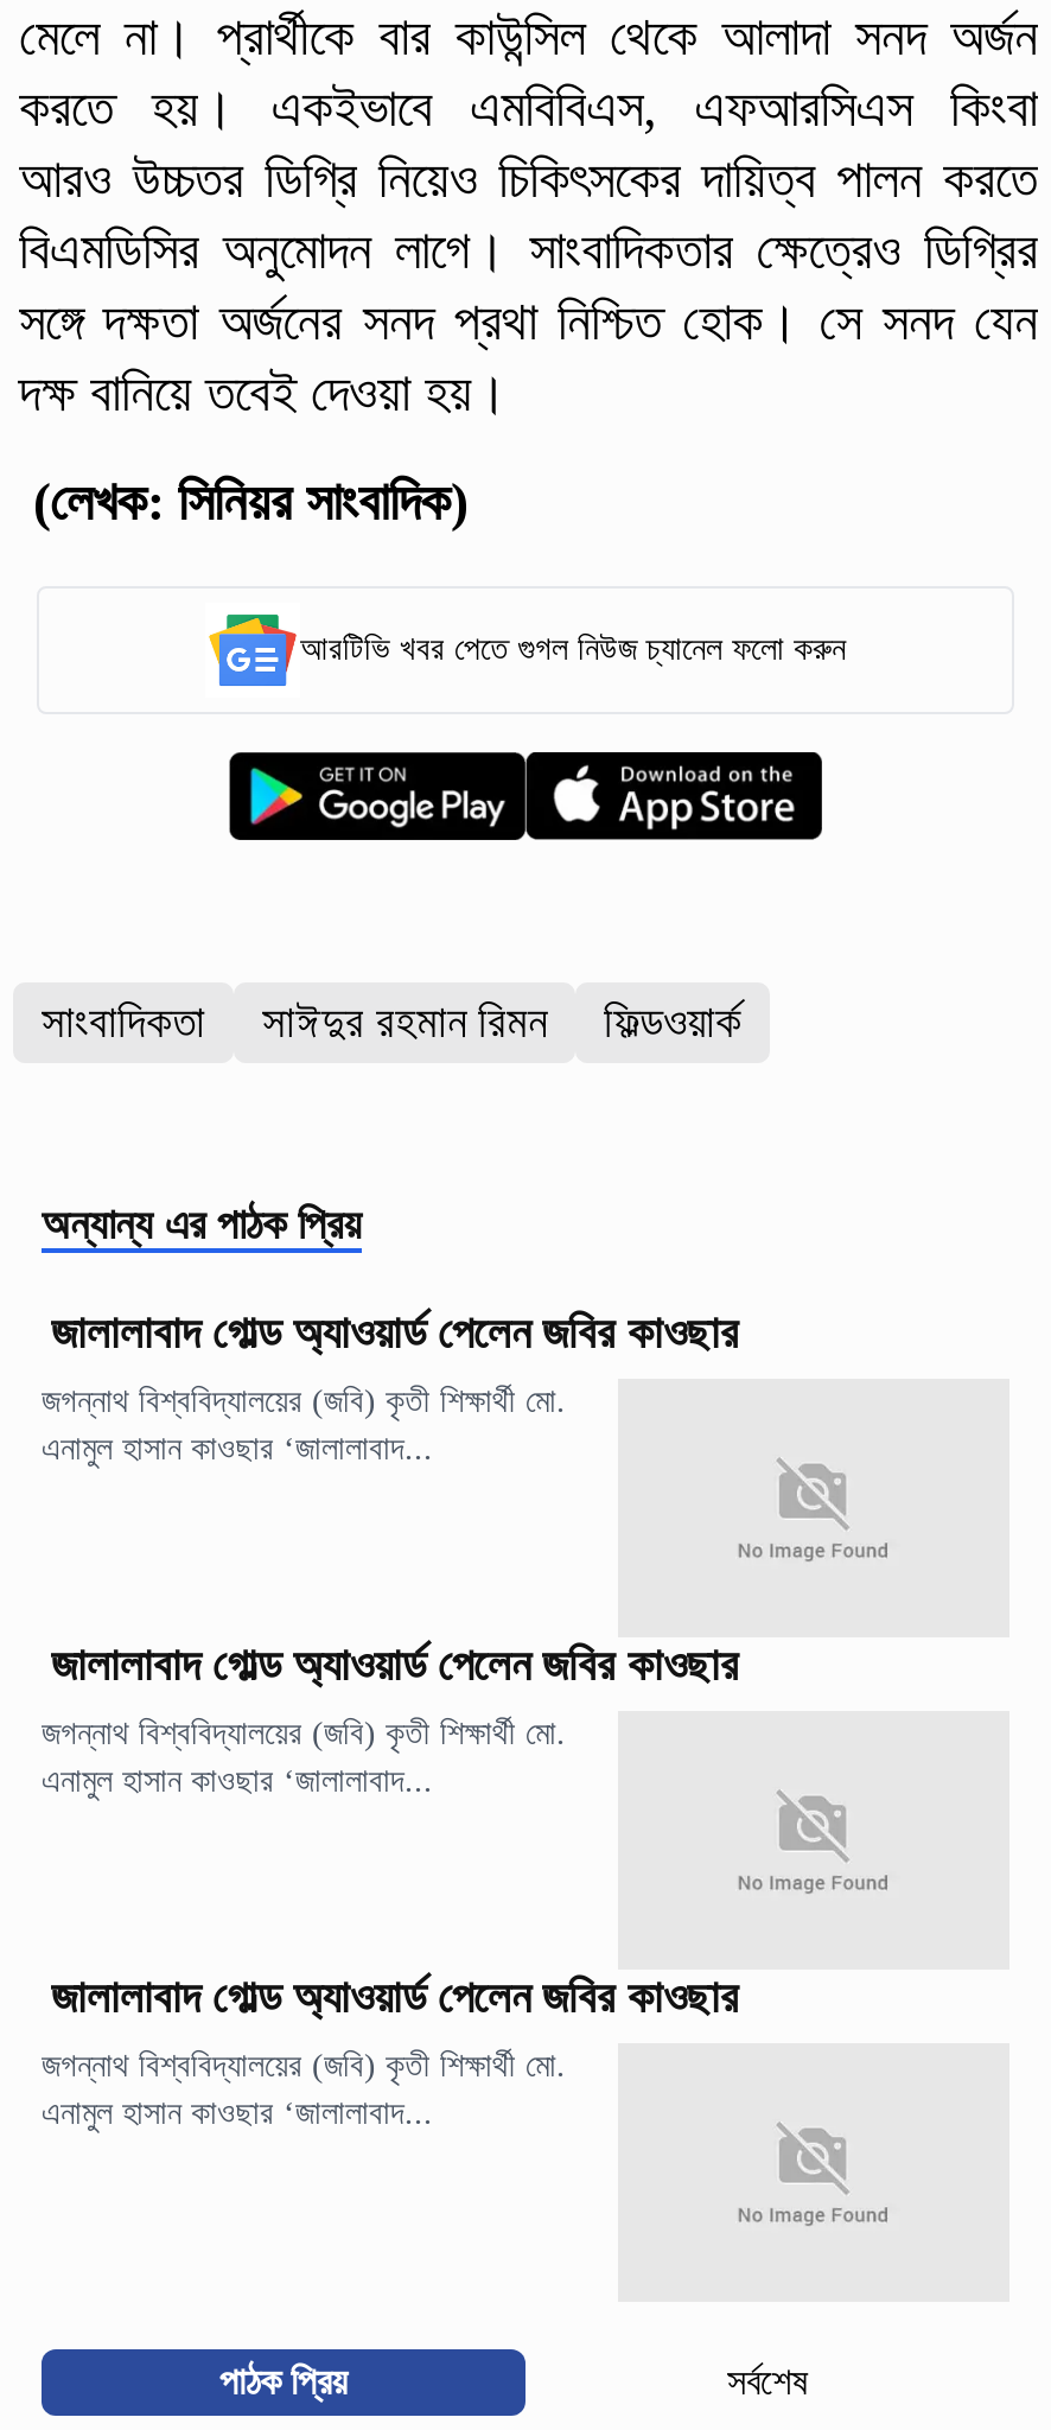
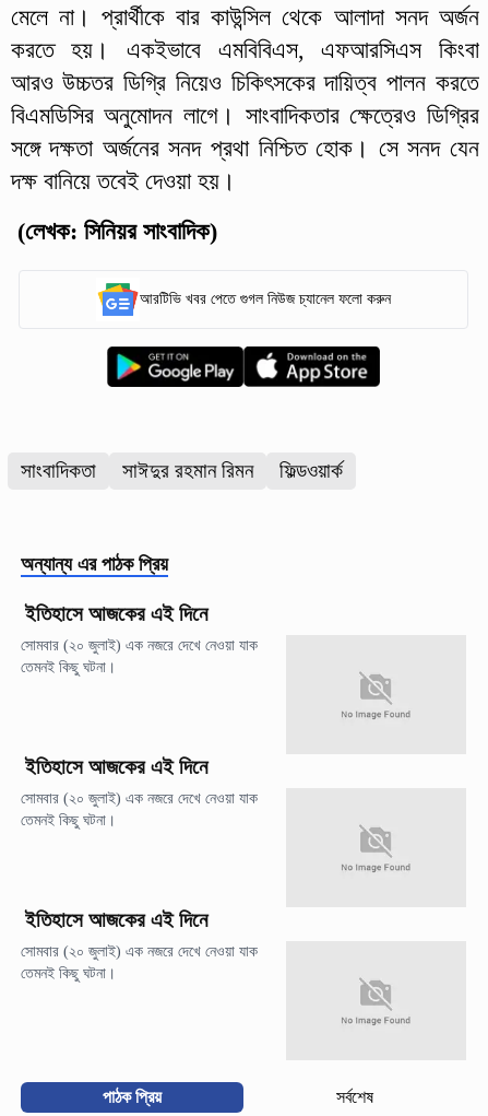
[51,1307,739,1357] জালালাবাদ গোল্ড অ্যাওয়ার্ড পেলেন জবির কাওছার -> [25,602,207,625] ইতিহাসে আজকের এই দিনে
[42,1383,566,1466] জগন্নাথ বিশ্ববিদ্যালয়ের (জবি) কৃতী শিক্ষার্থী মো. | এনামুল হাসান কাওছার ‘জালালাবাদ... -> [21,637,258,675] সোমবার (২০ জুলাই) এক নজরে দেখে নেওয়া যাক | তেমনই কিছু ঘটনা।
[51,1640,739,1689] জালালাবাদ গোল্ড অ্যাওয়ার্ড পেলেন জবির কাওছার -> [25,755,207,778] ইতিহাসে আজকের এই দিনে
[42,1715,566,1799] জগন্নাথ বিশ্ববিদ্যালয়ের (জবি) কৃতী শিক্ষার্থী মো. | এনামুল হাসান কাওছার ‘জালালাবাদ... -> [21,790,258,828] সোমবার (২০ জুলাই) এক নজরে দেখে নেওয়া যাক | তেমনই কিছু ঘটনা।
[51,1972,739,2022] জালালাবাদ গোল্ড অ্যাওয়ার্ড পেলেন জবির কাওছার -> [25,908,207,931] ইতিহাসে আজকের এই দিনে
[42,2048,566,2131] জগন্নাথ বিশ্ববিদ্যালয়ের (জবি) কৃতী শিক্ষার্থী মো. | এনামুল হাসান কাওছার ‘জালালাবাদ... -> [21,943,258,982] সোমবার (২০ জুলাই) এক নজরে দেখে নেওয়া যাক | তেমনই কিছু ঘটনা।

